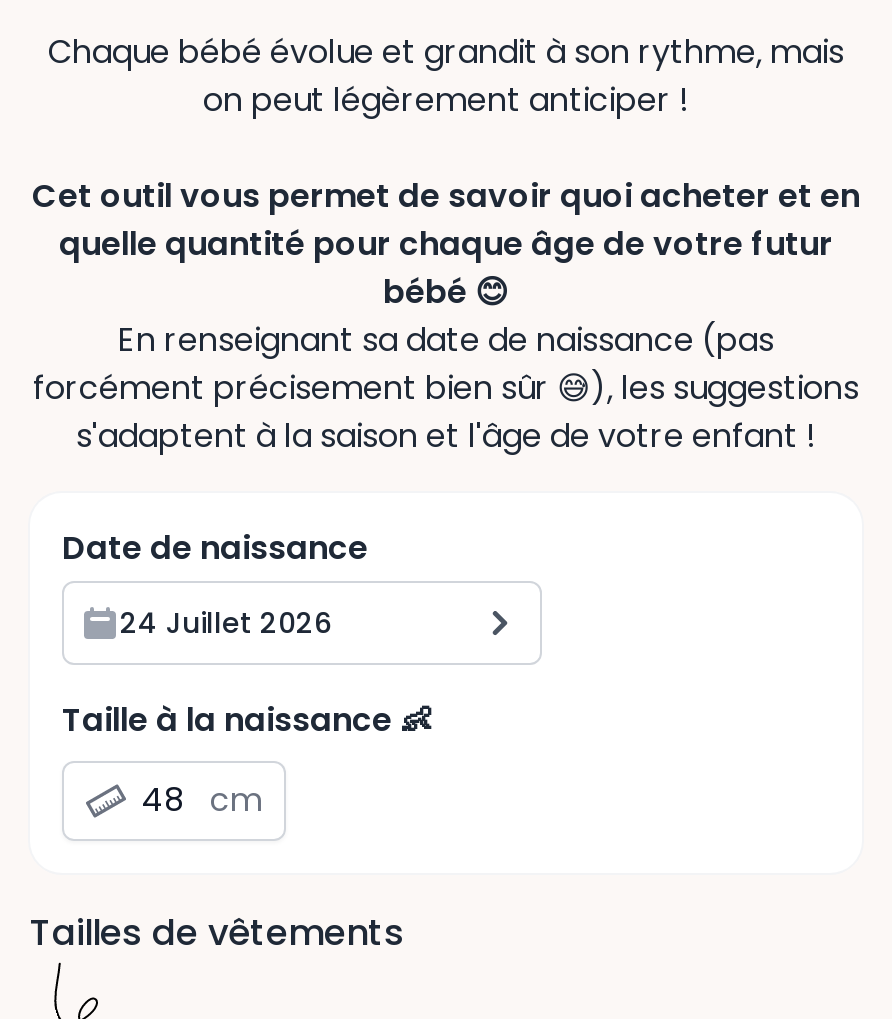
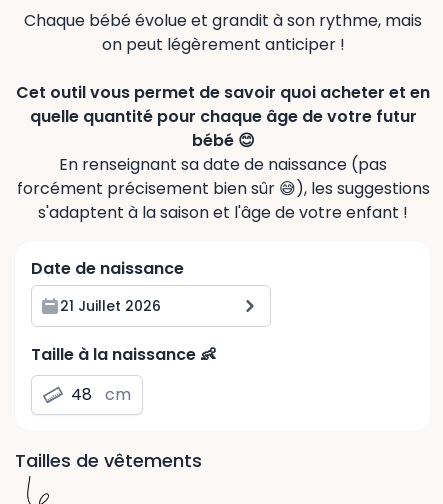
[120,603,332,643] 24 Juillet 2026 -> [60,296,161,316] 21 Juillet 2026

